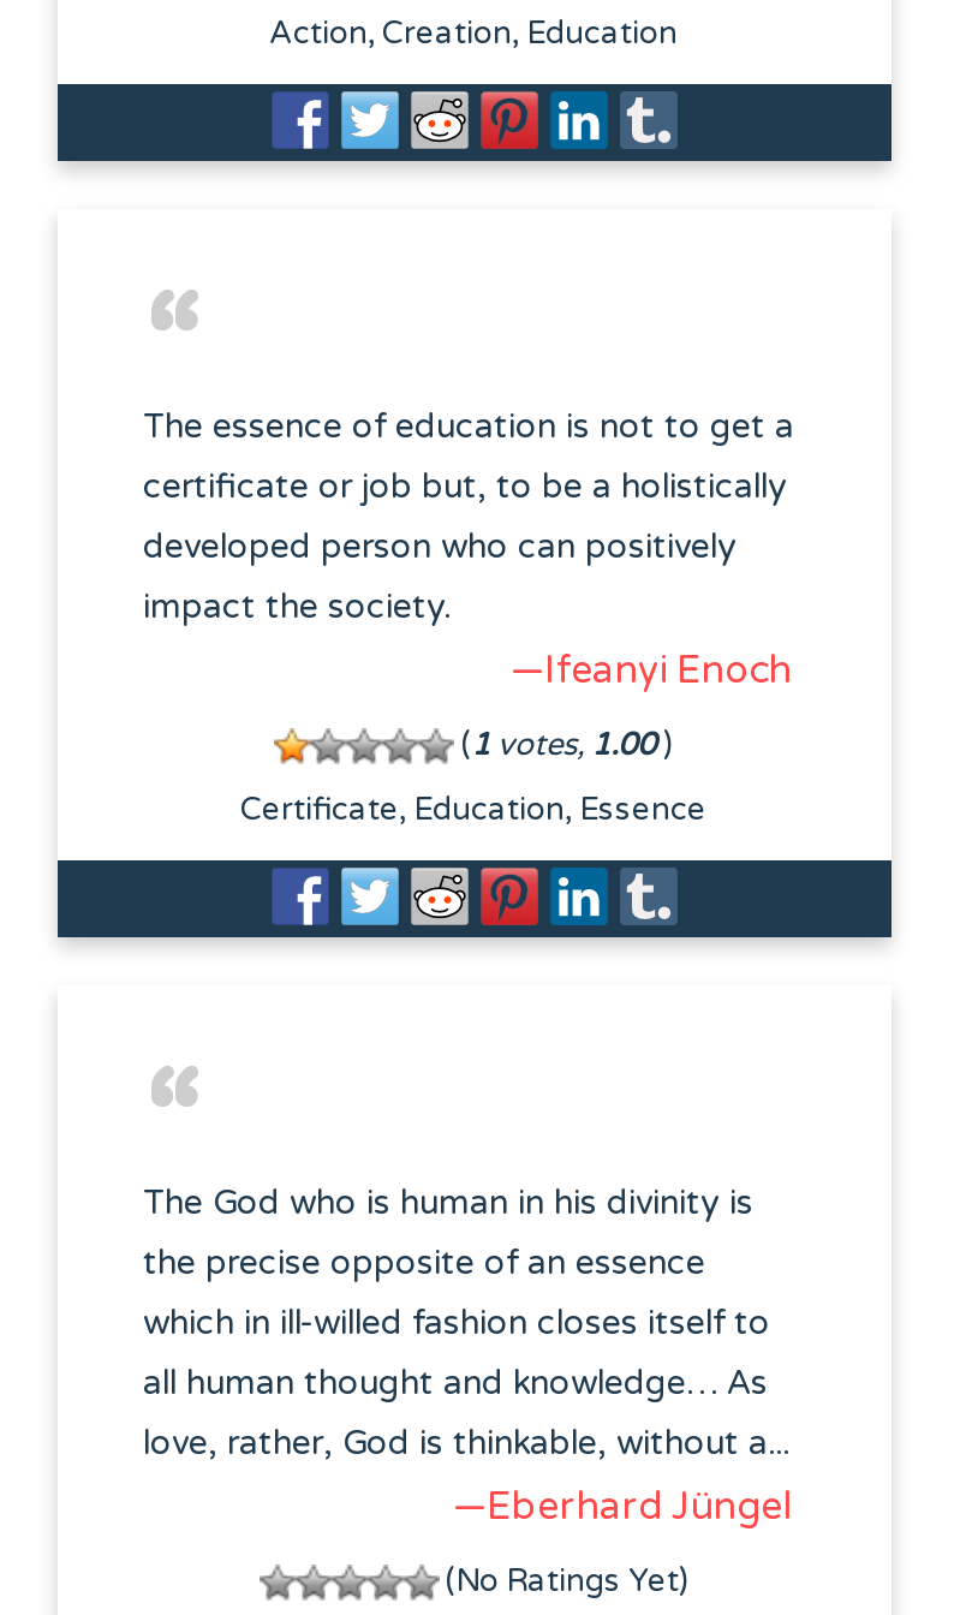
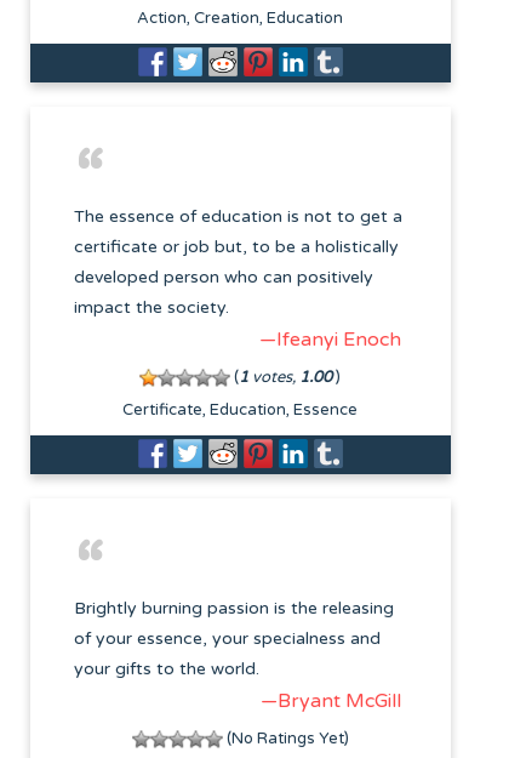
[143,1182,792,1531] The God who is human in his divinity is | the precise opposite of an essence | which in ill-willed fashion closes itself to | all human thought and knowledge… As | love, rather, God is thinkable, without a... | —Eberhard Jüngel -> [73,598,401,713] Brightly burning passion is the releasing | of your essence, your specialness and | your gifts to the world. | —Bryant McGill

